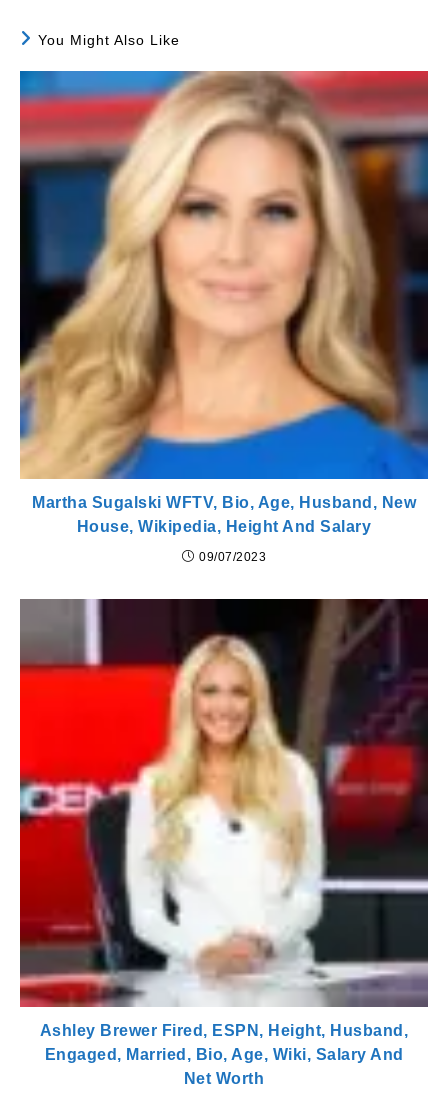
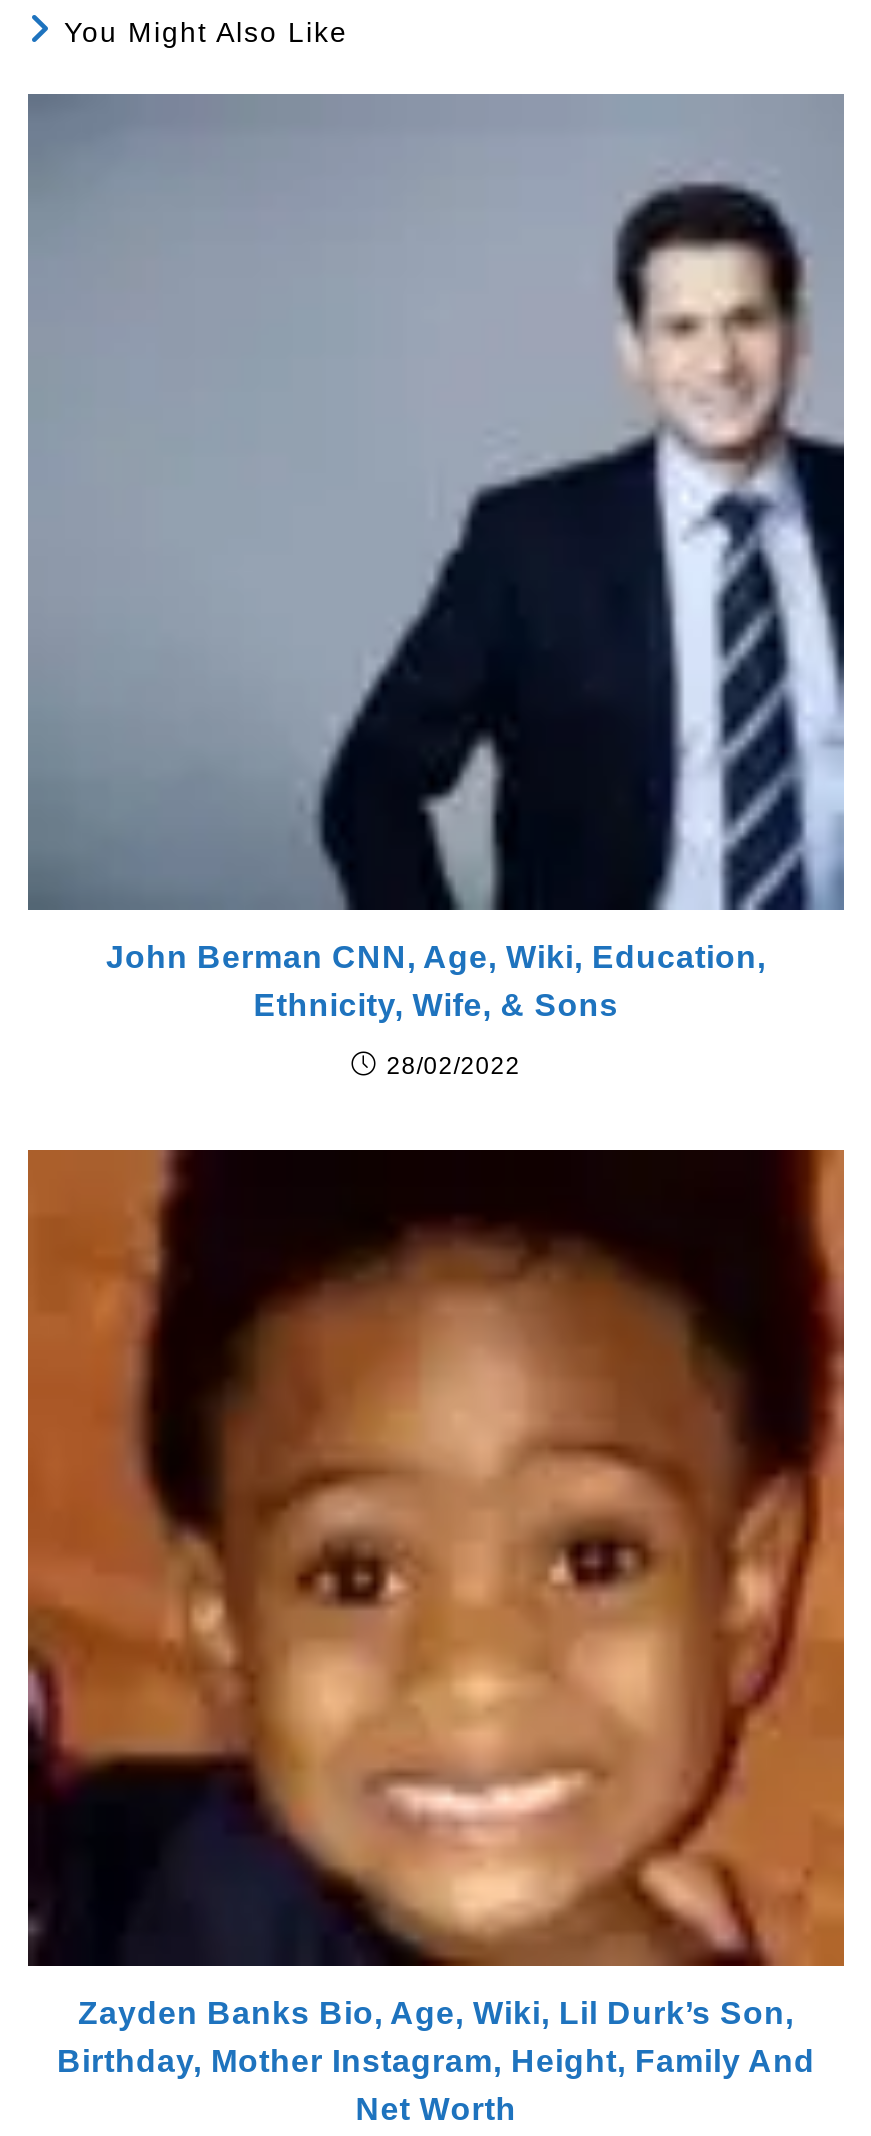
[19,70,429,534] [image] | Martha Sugalski WFTV, Bio, Age, Husband, New | House, Wikipedia, Height And Salary -> [26,92,846,1021] [image] | John Berman CNN, Age, Wiki, Education, | Ethnicity, Wife, & Sons
[199,549,266,563] 09/07/2023 -> [386,1051,520,1079] 28/02/2022
[19,598,429,1062] [image] | Ashley Brewer Fired, ESPN, Height, Husband, | Engaged, Married, Bio, Age, Wiki, Salary And -> [26,1148,846,2077] [image] | Zayden Banks Bio, Age, Wiki, Lil Durk’s Son, | Birthday, Mother Instagram, Height, Family And

